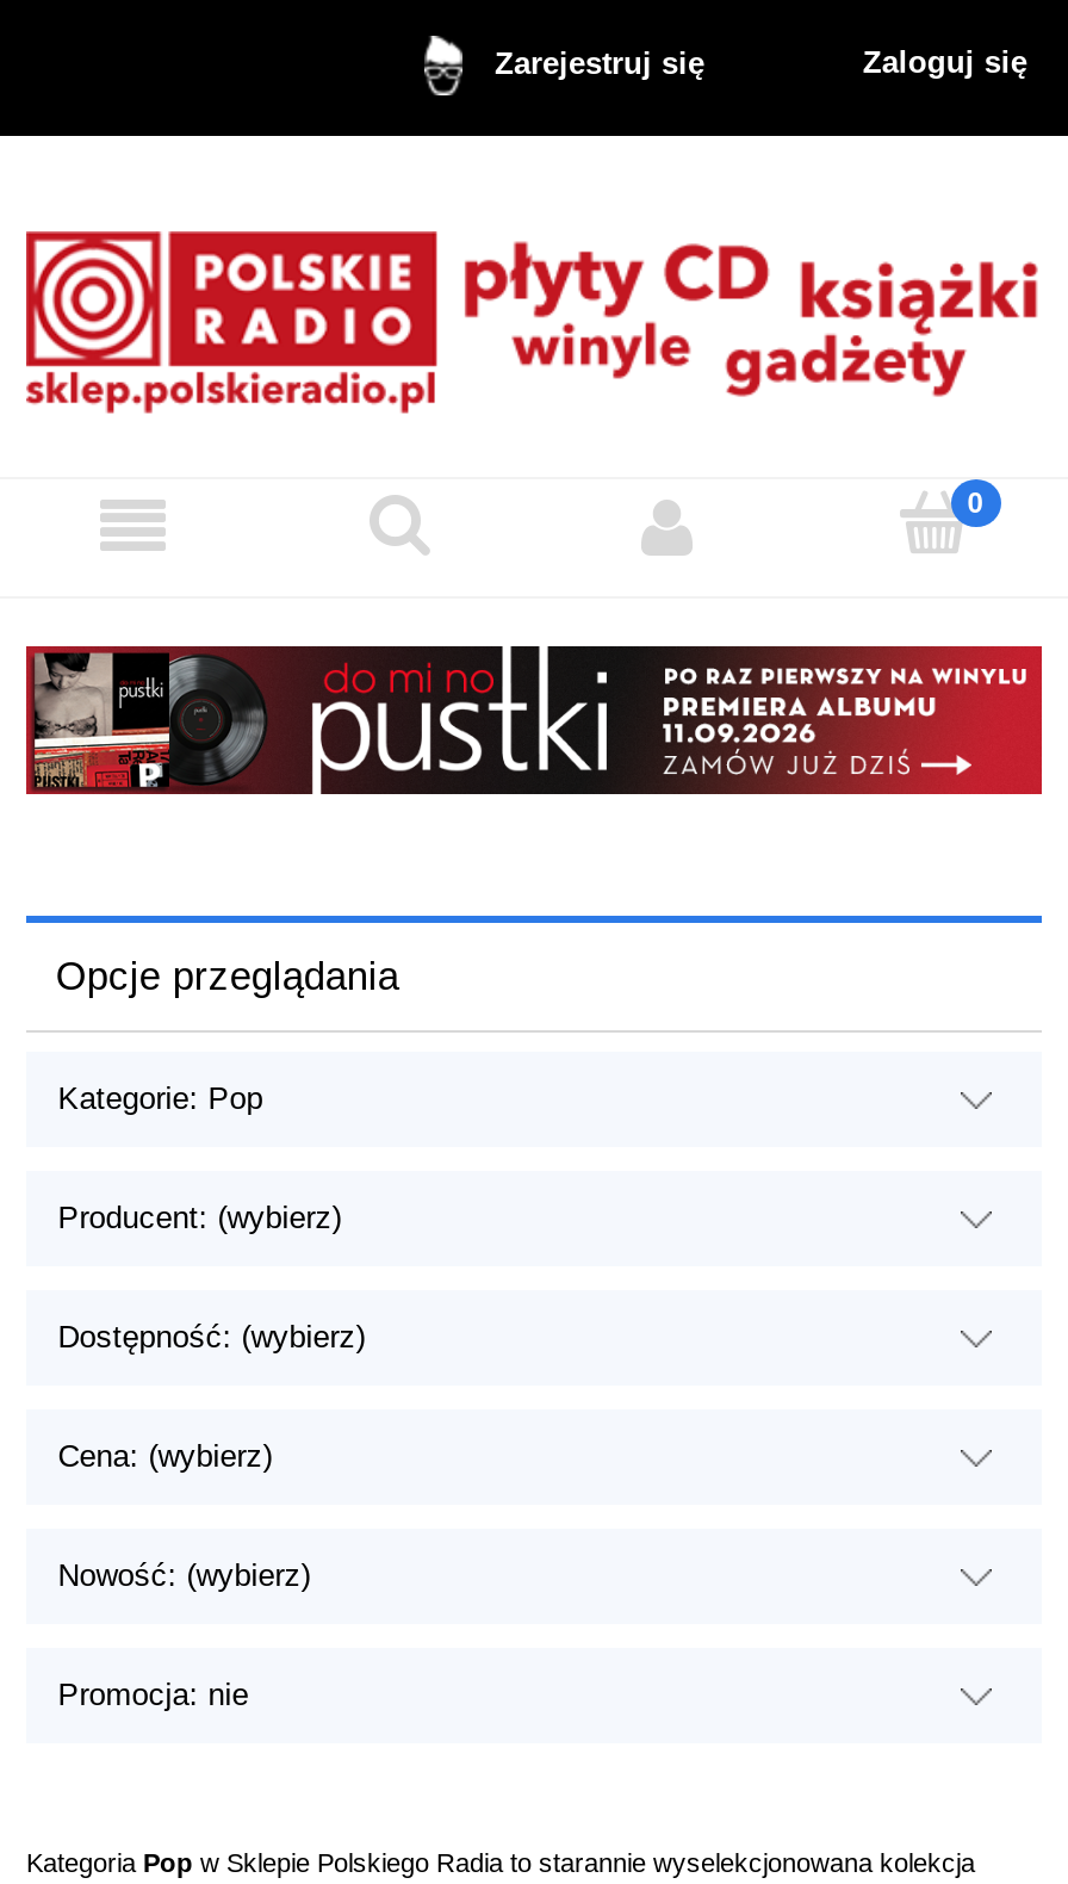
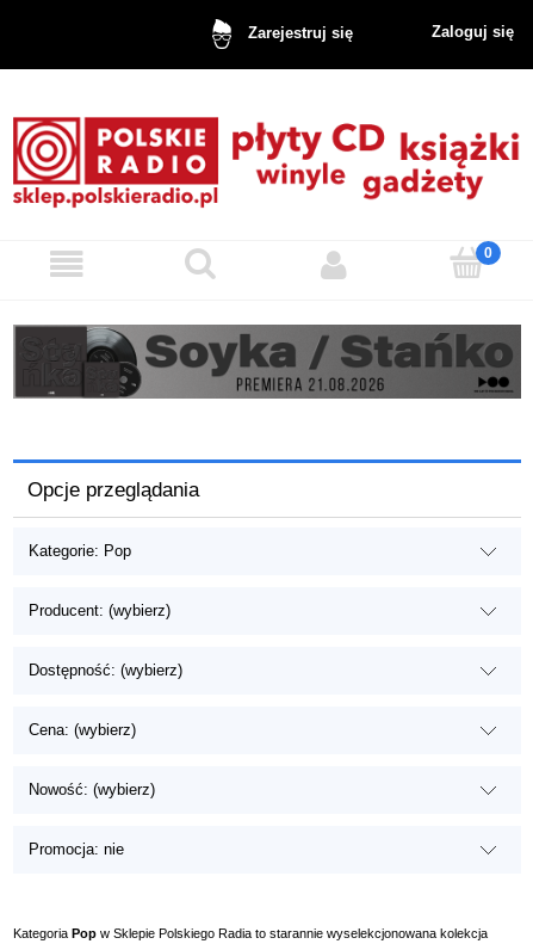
[24,644,1044,797] [image] -> [13,323,522,400] [image]

